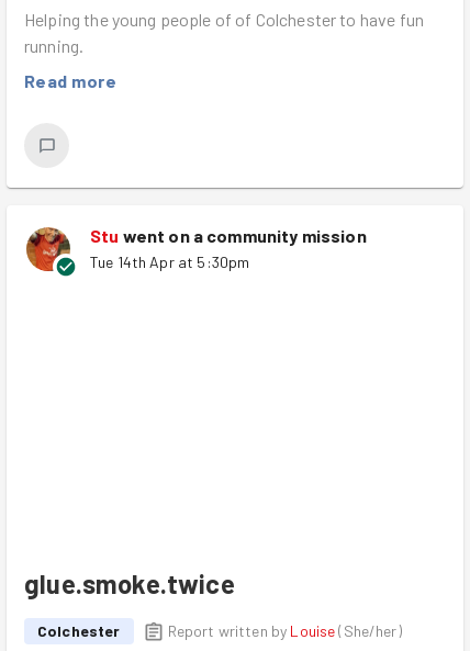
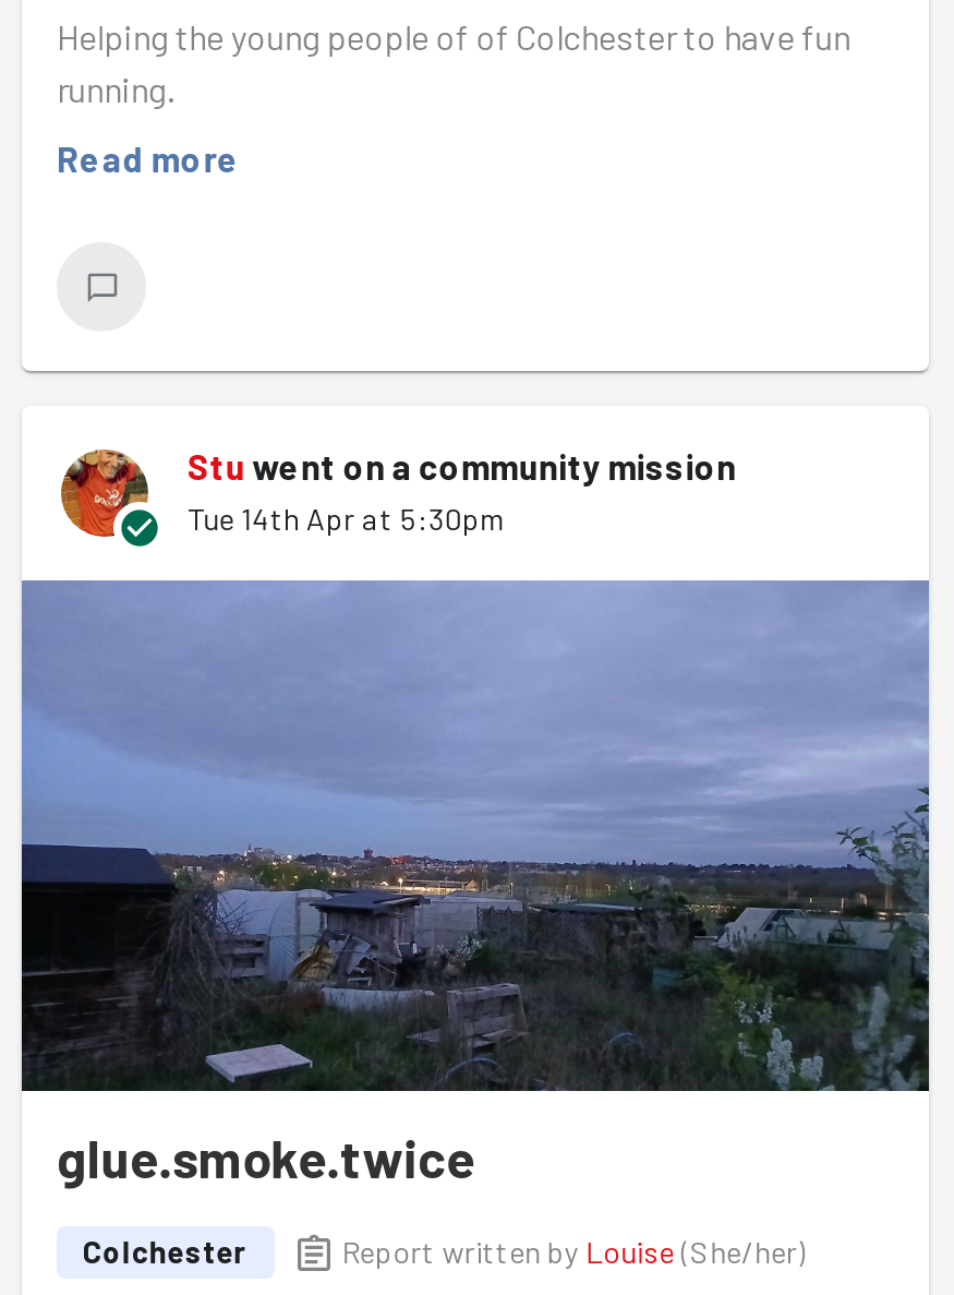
none -> [20,578,931,1093] [image]

